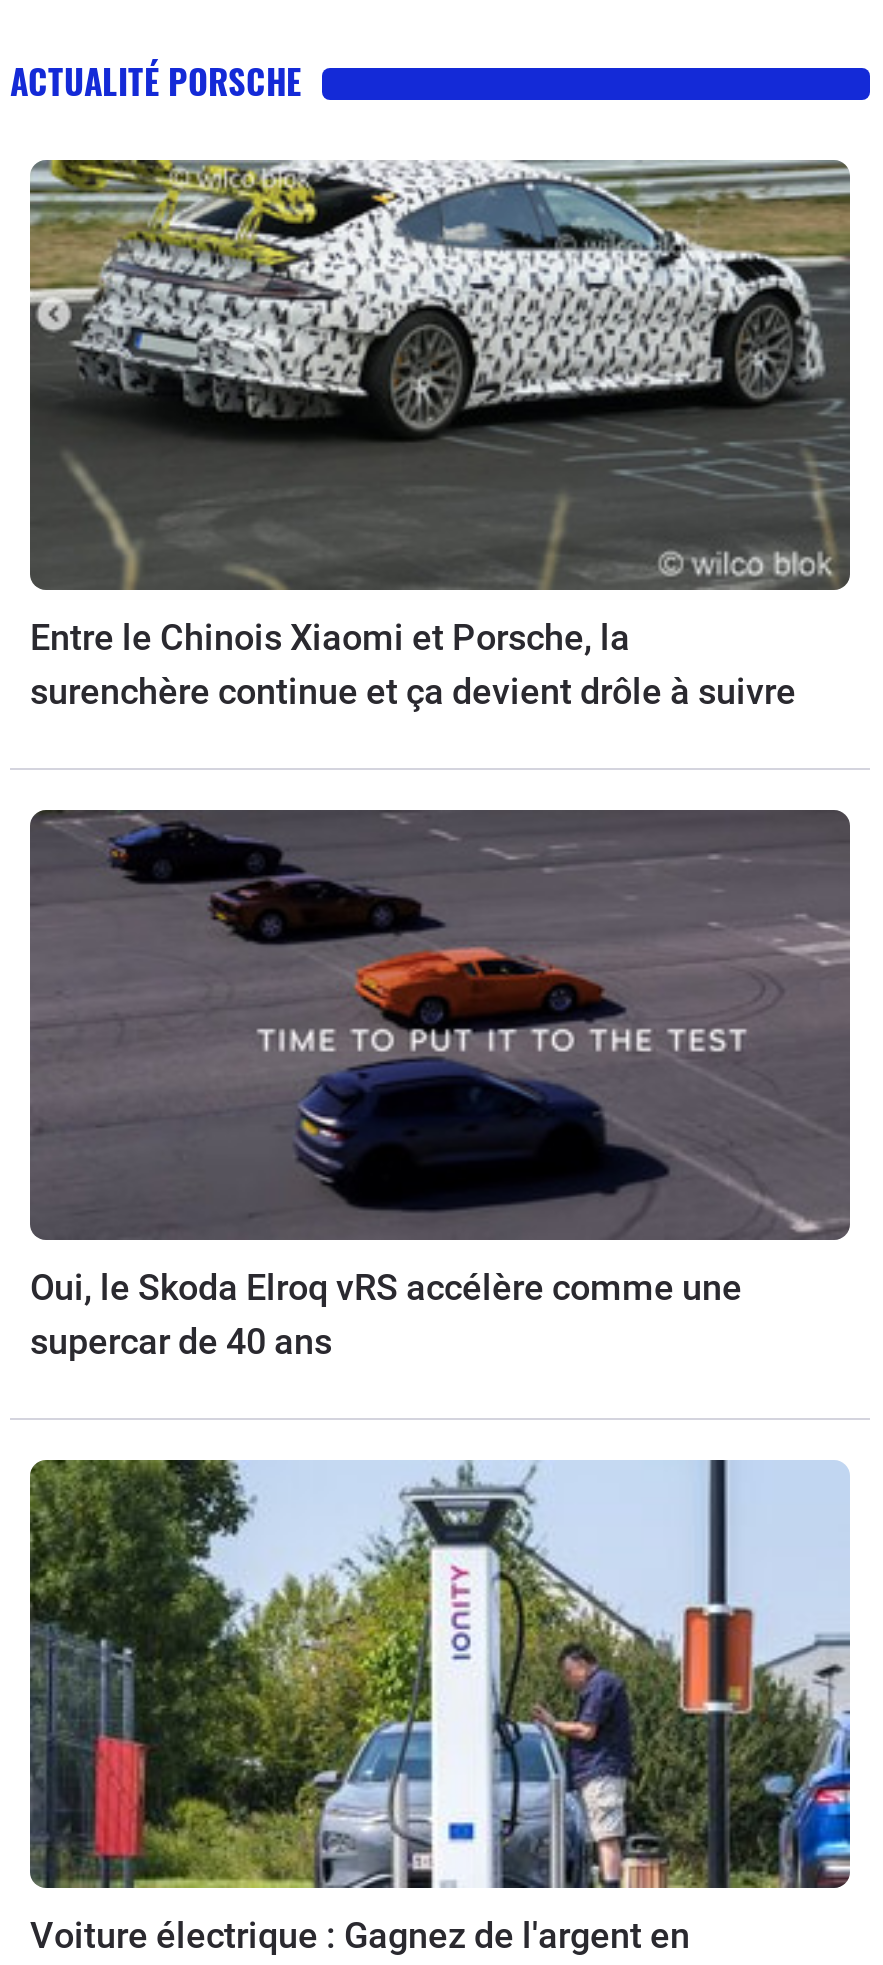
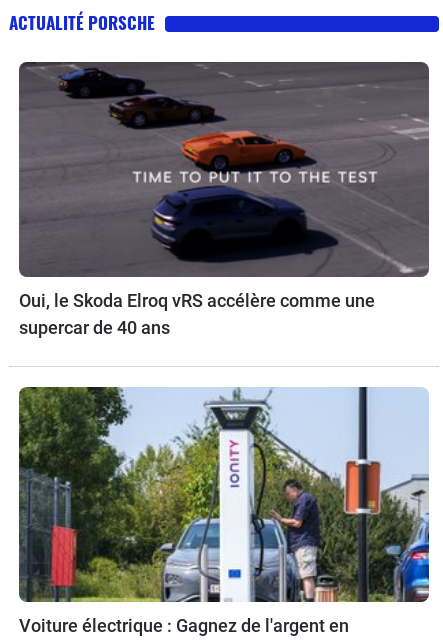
[30,158,850,712] [image] | Entre le Chinois Xiaomi et Porsche, la | surenchère continue et ça devient drôle à suivre -> none

